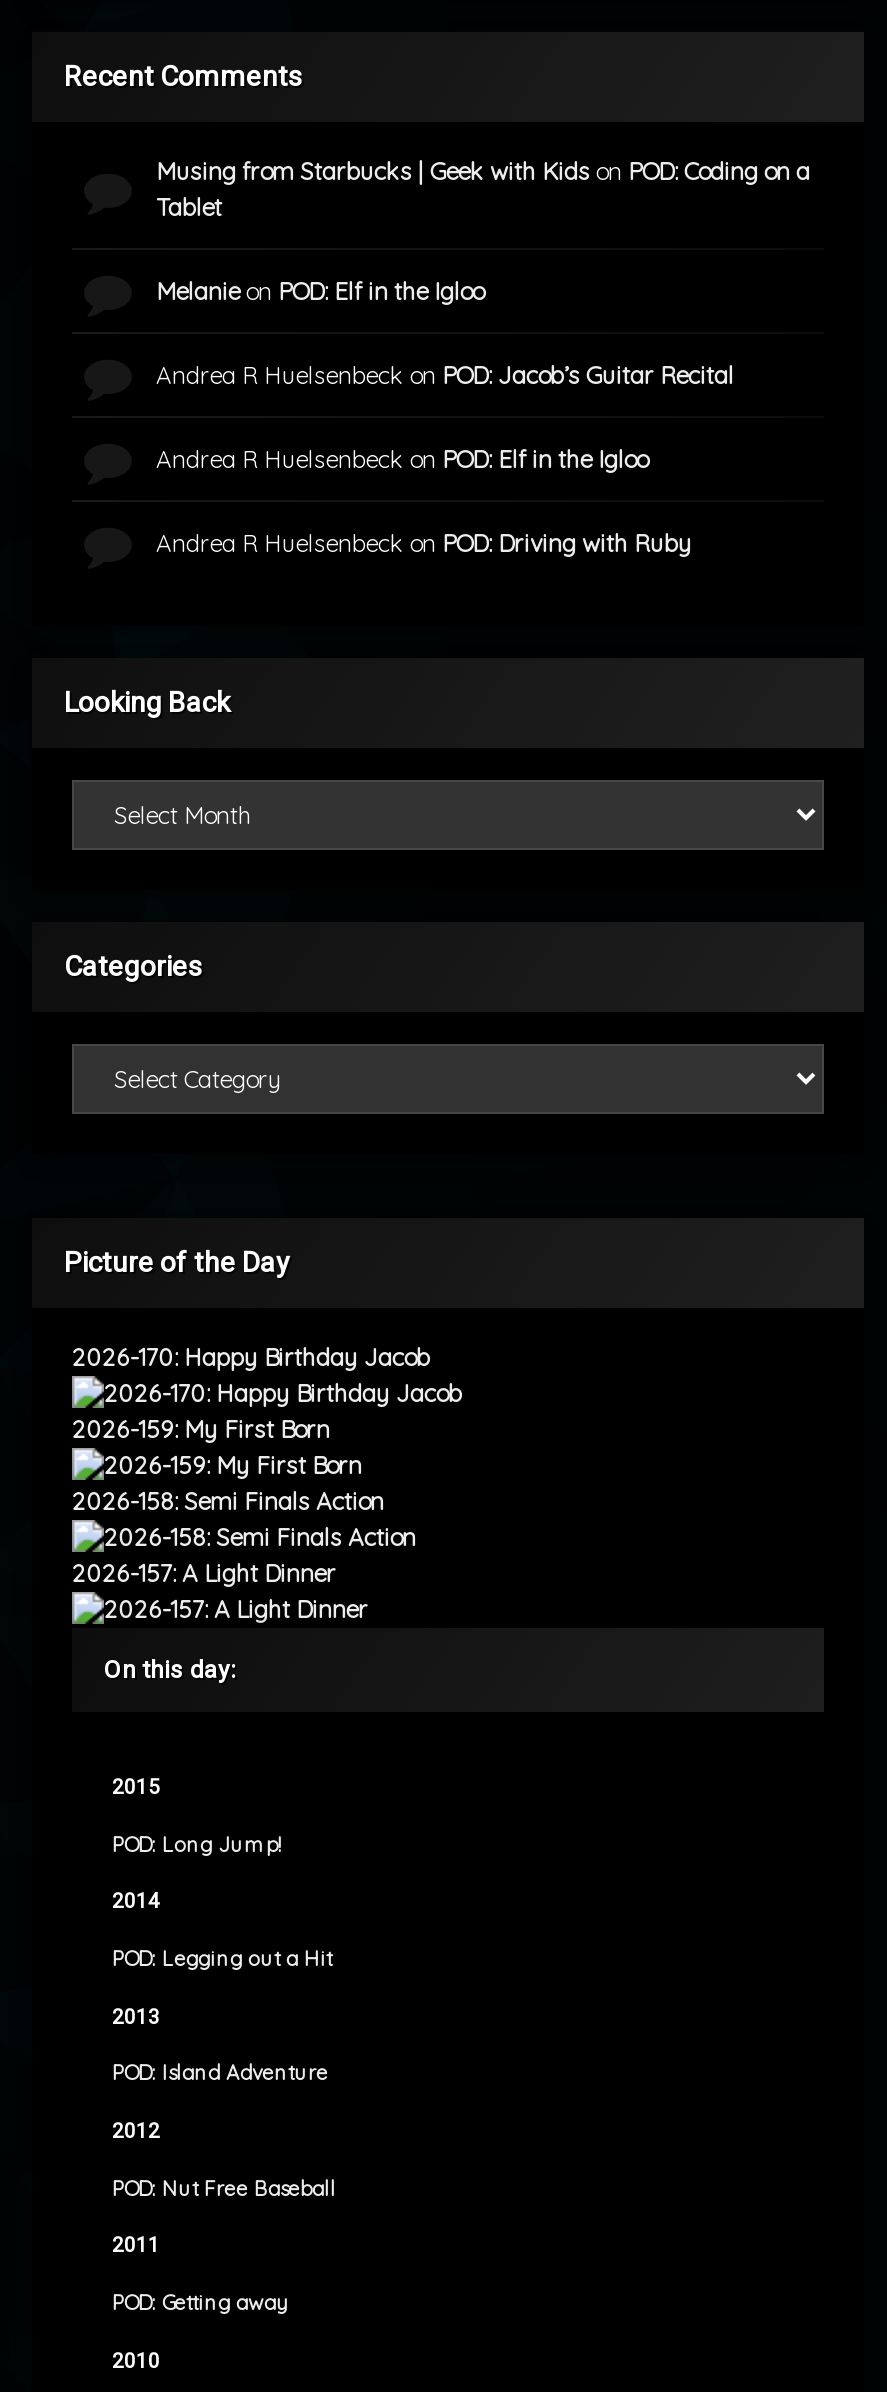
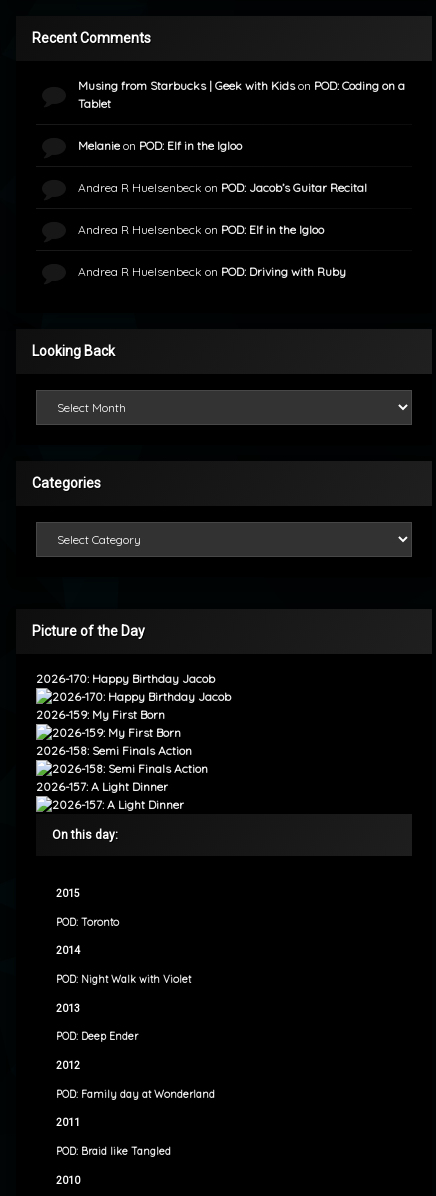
[112,1831,280,1857] POD: Long Jump! -> [56,916,119,929] POD: Toronto
[112,1946,332,1972] POD: Legging out a Hit -> [56,973,191,986] POD: Night Walk with Violet
[112,2061,328,2087] POD: Island Adventure -> [56,1030,138,1043] POD: Deep Ender
[112,2175,336,2201] POD: Nut Free Baseball -> [56,1088,215,1101] POD: Family day at Wonderland
[112,2290,290,2316] POD: Getting away -> [56,1145,171,1158] POD: Braid like Tangled

